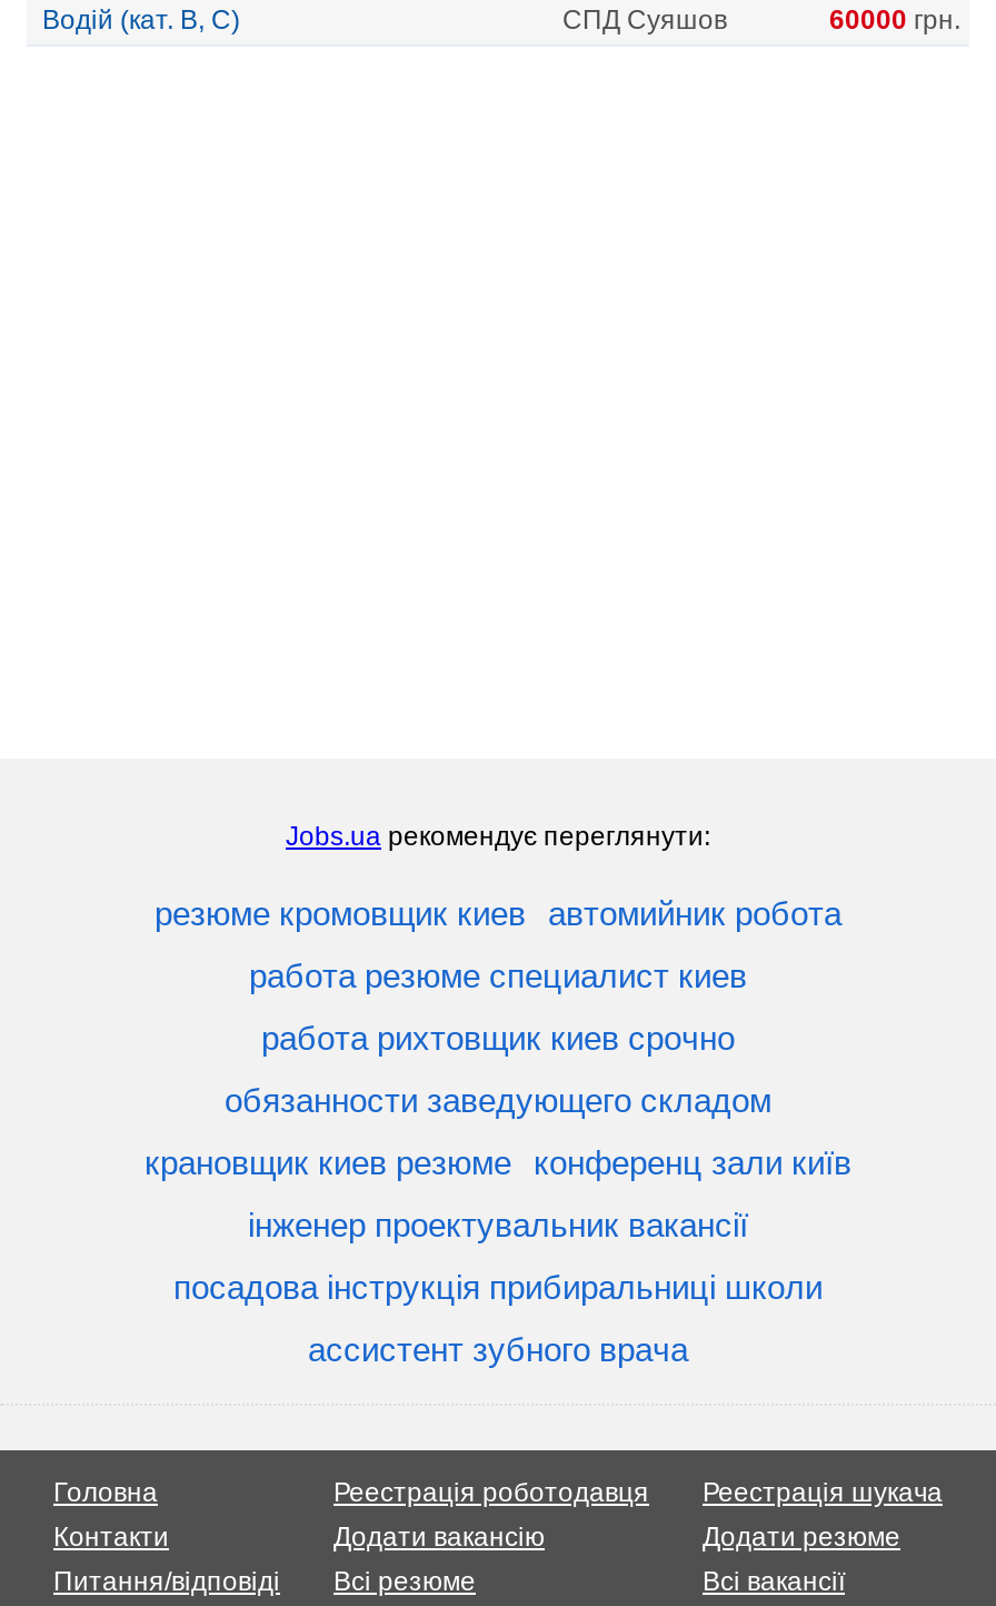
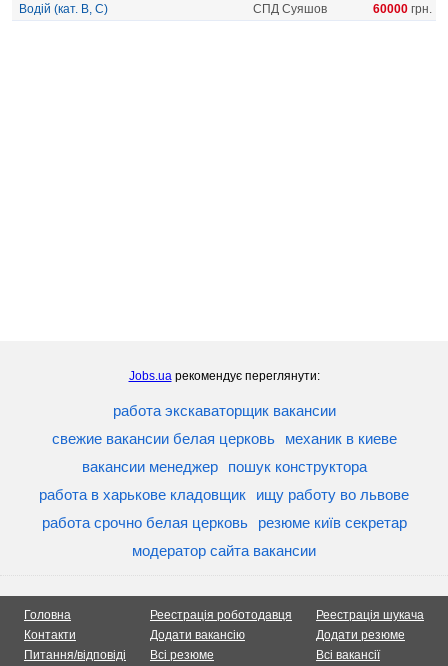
[145,895,851,1369] резюме кромовщик киев автомийник робота | работа резюме специалист киев | работа рихтовщик киев срочно | обязанности заведующего складом | крановщик киев резюме конференц зали київ | інженер проектувальник вакансії | посадова інструкція прибиральниці школи | ассистент зубного врача -> [39,402,409,559] работа экскаваторщик вакансии | свежие вакансии белая церковь механик в киеве | вакансии менеджер пошук конструктора | работа в харькове кладовщик ищу работу во львове | работа срочно белая церковь резюме київ секретар | модератор сайта вакансии

